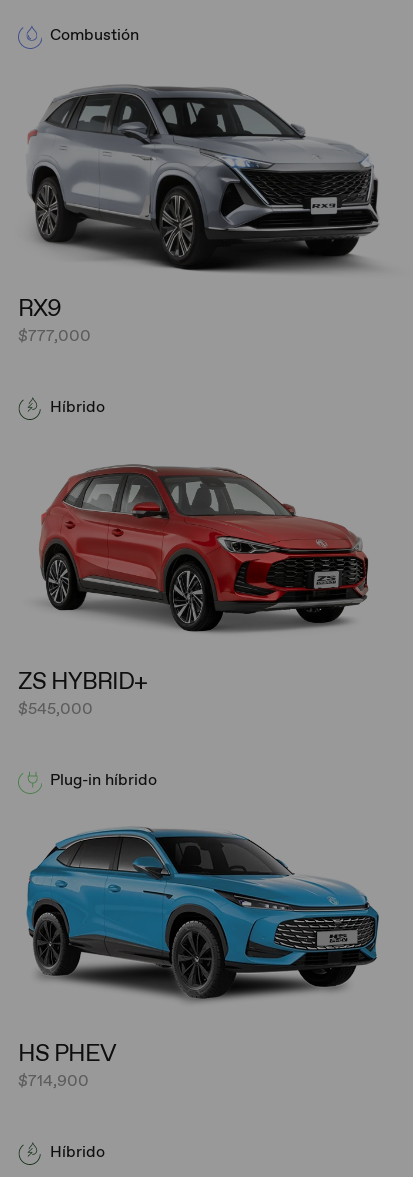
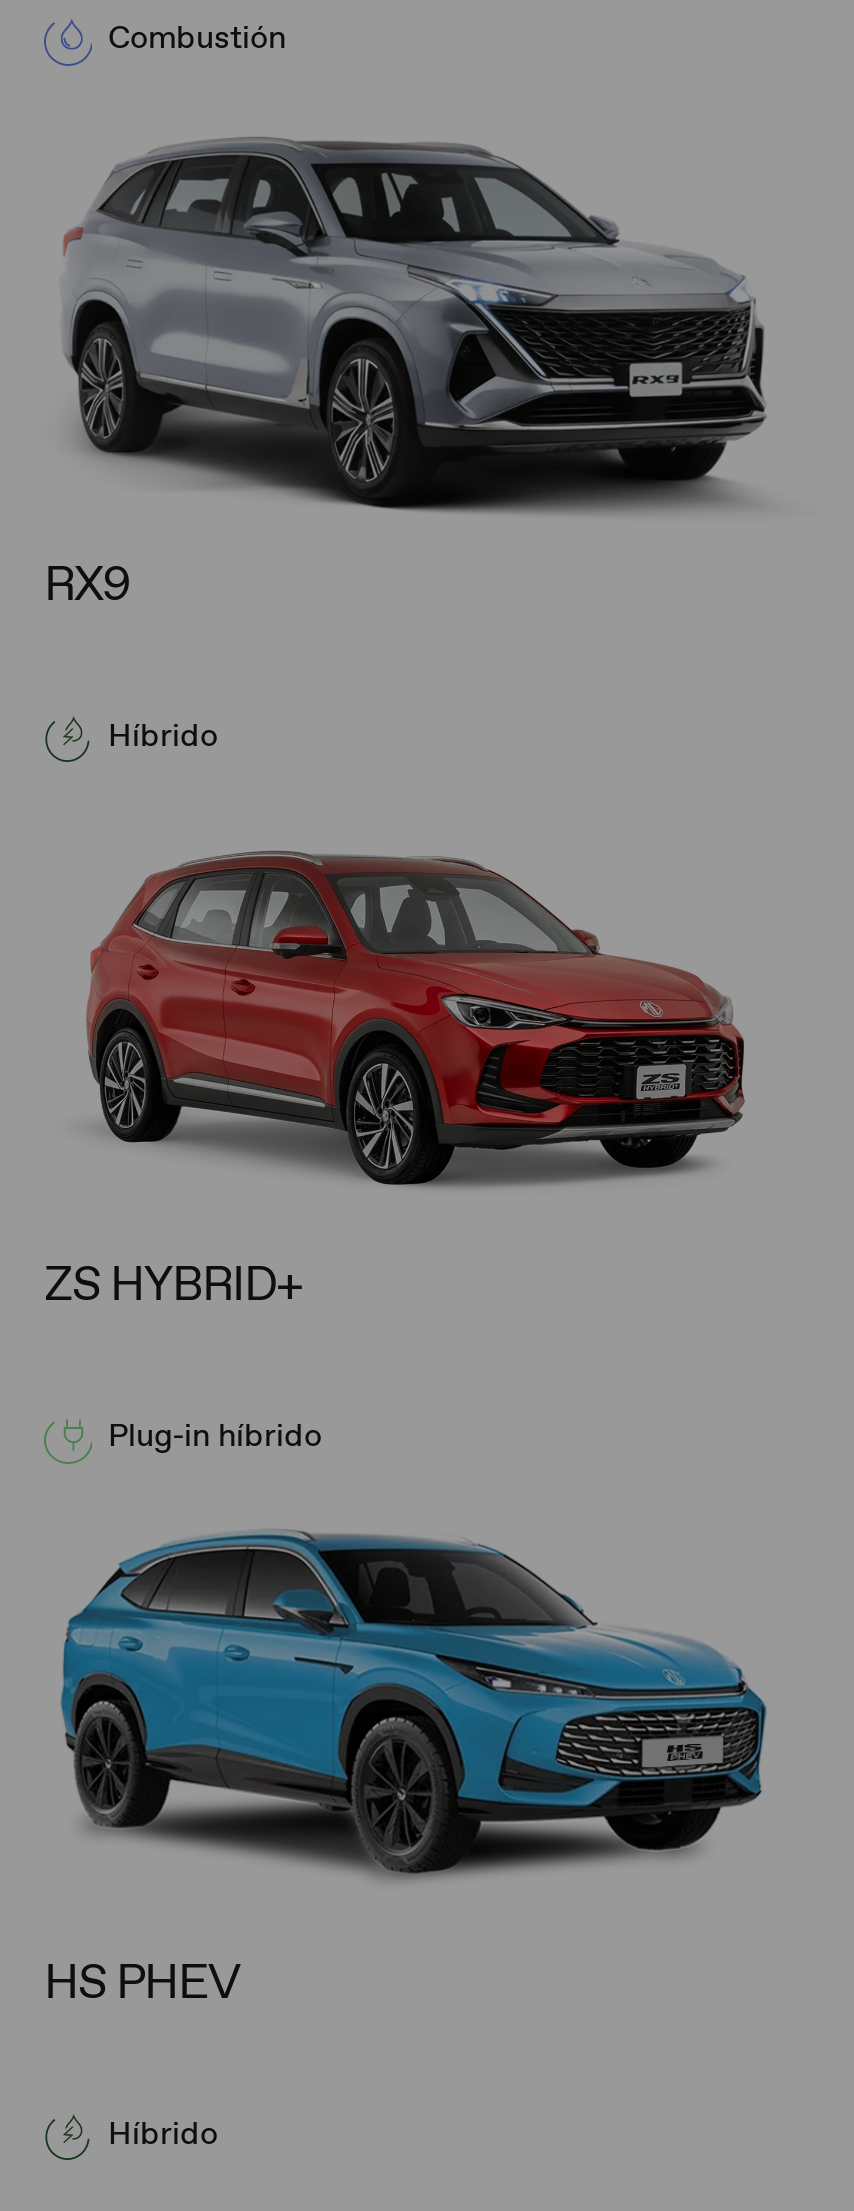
[18,325,91,346] $777,000 -> none
[18,698,93,719] $545,000 -> none
[18,1070,89,1091] $714,900 -> none

